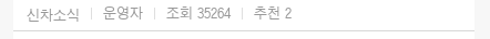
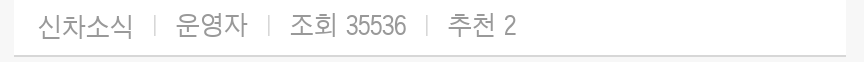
[27,4,292,24] 신차소식 운영자 조회 35264 추천 2 -> [38,7,516,44] 신차소식 운영자 조회 35536 추천 2

